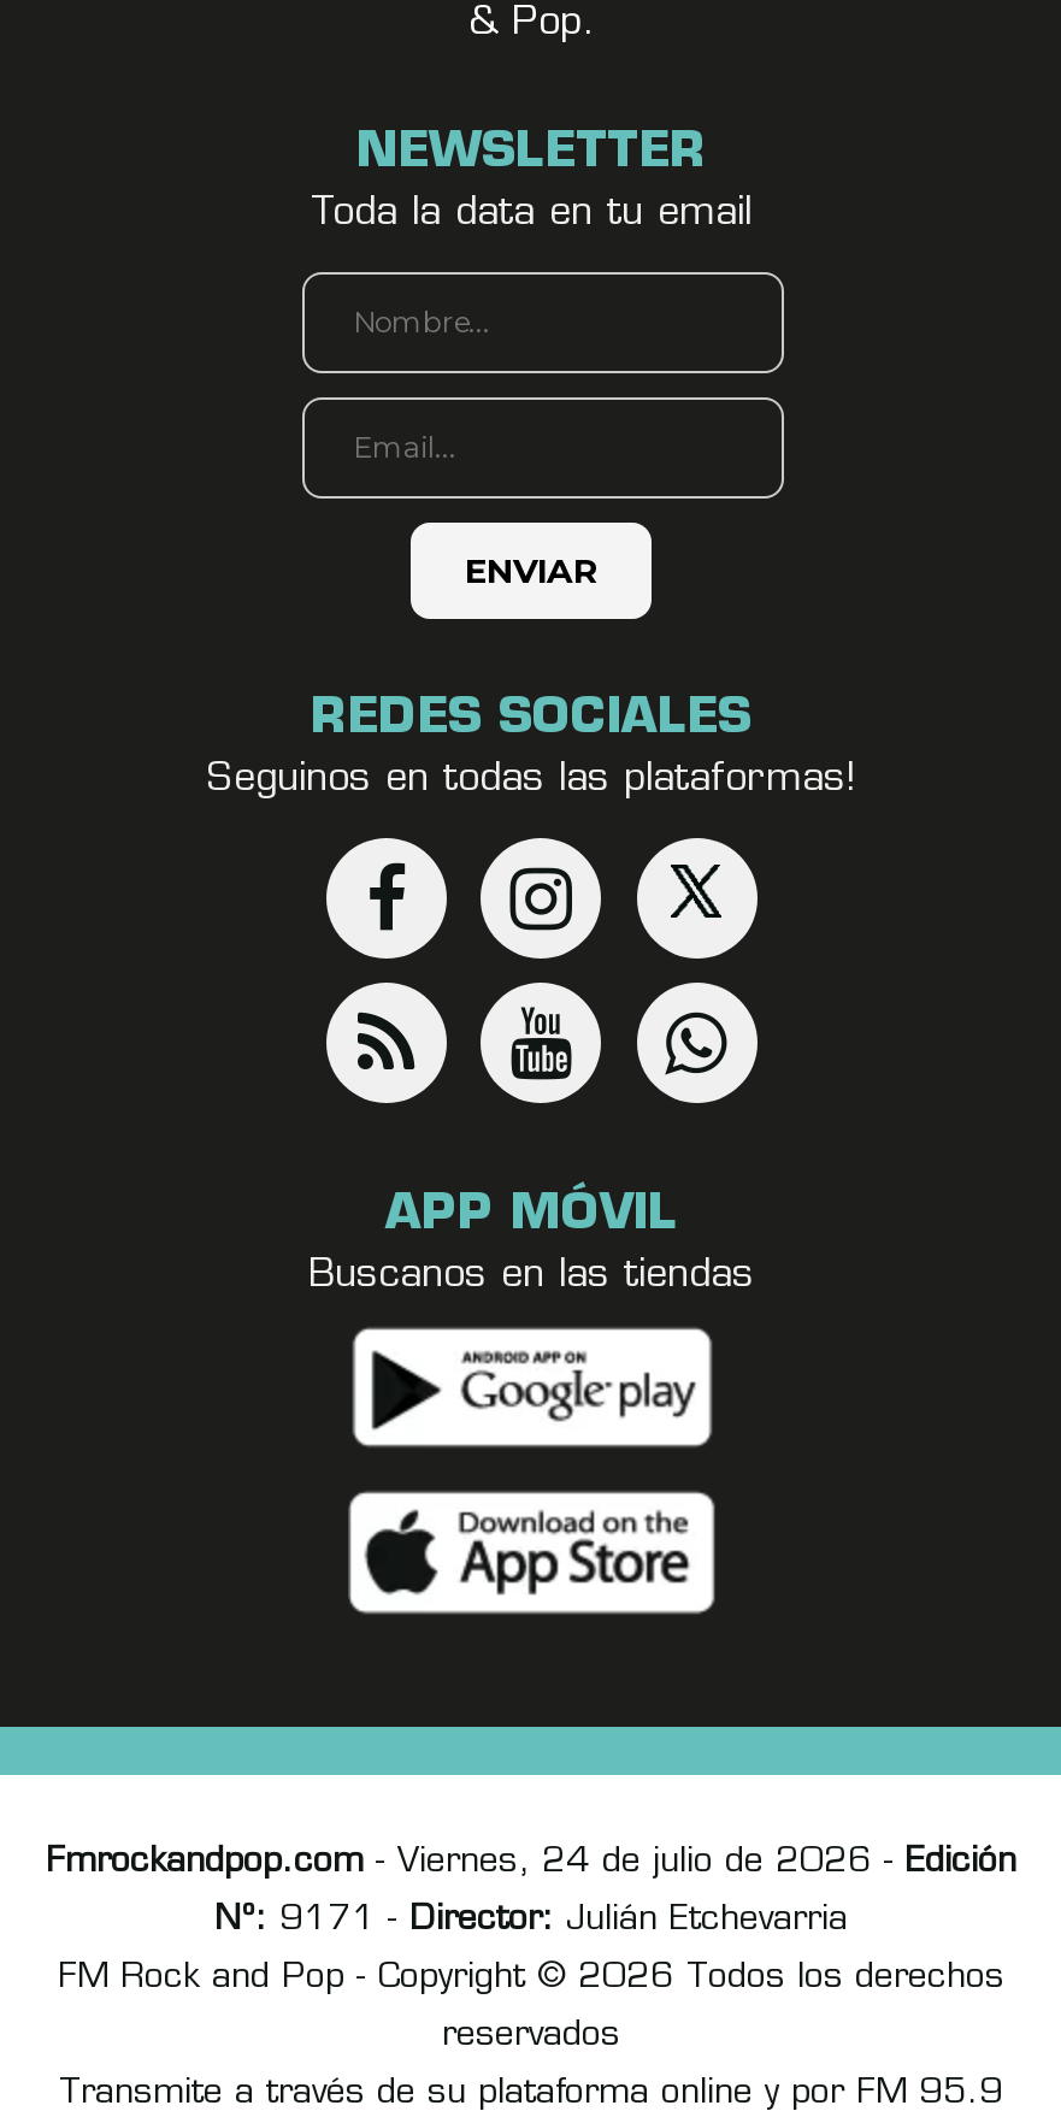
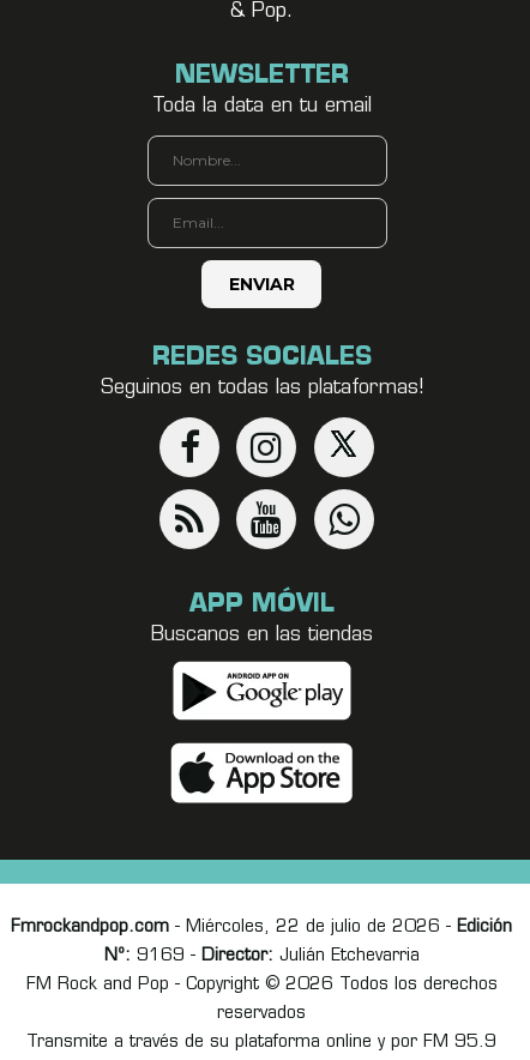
[46,1844,1016,1880] Fmrockandpop.com - Viernes, 24 de julio de 2026 - Edición -> [11,918,512,936] Fmrockandpop.com - Miércoles, 22 de julio de 2026 - Edición
[214,1902,848,1938] Nº: 9171 - Director: Julián Etchevarria -> [104,947,419,965] Nº: 9169 - Director: Julián Etchevarria

